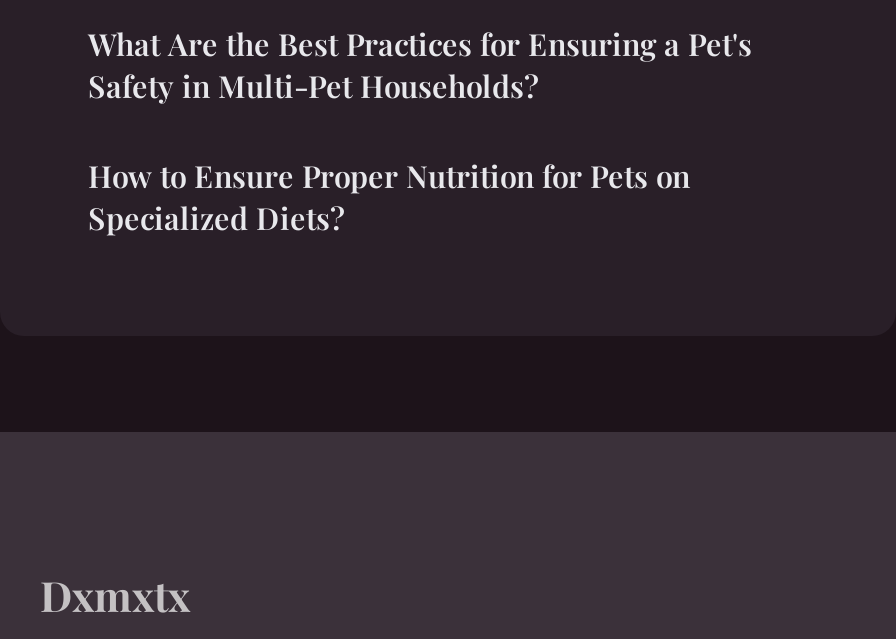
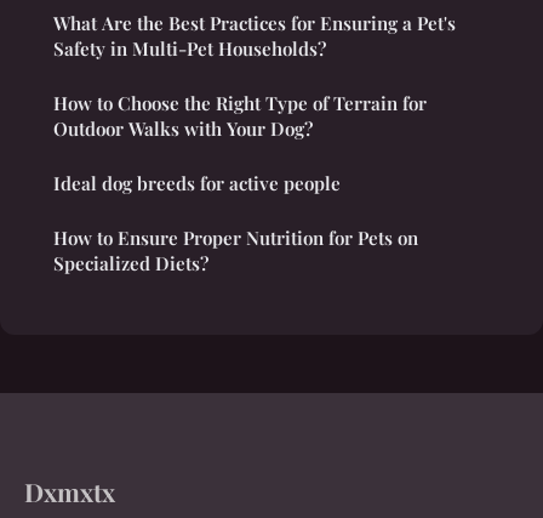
none -> [53,90,427,195] How to Choose the Right Type of Terrain for | Outdoor Walks with Your Dog? | Ideal dog breeds for active people

